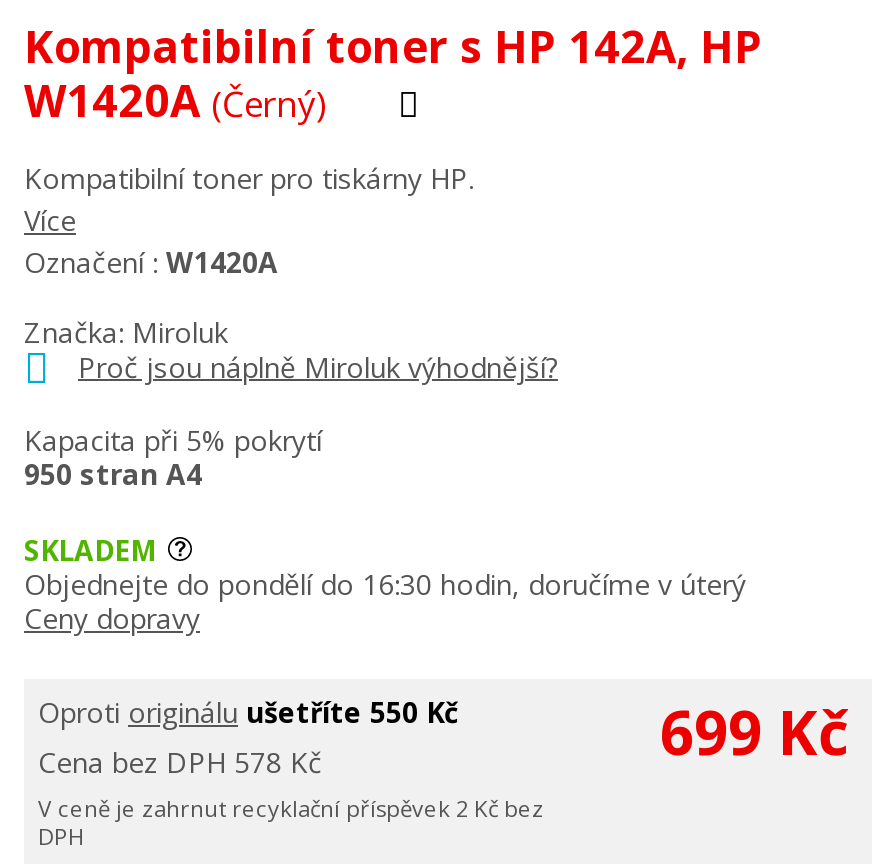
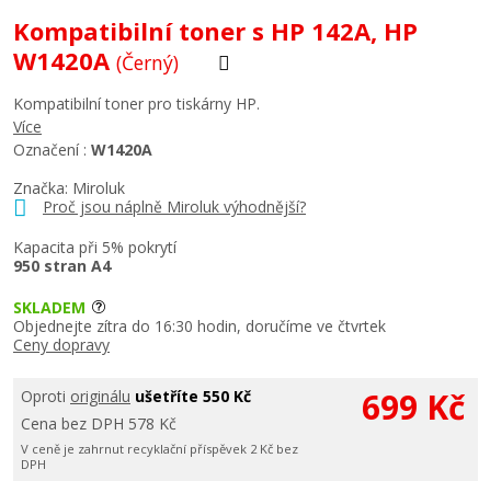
[24,564,746,602] Objednejte do pondělí do 16:30 hodin, doručíme v úterý -> [13,315,386,336] Objednejte zítra do 16:30 hodin, doručíme ve čtvrtek

